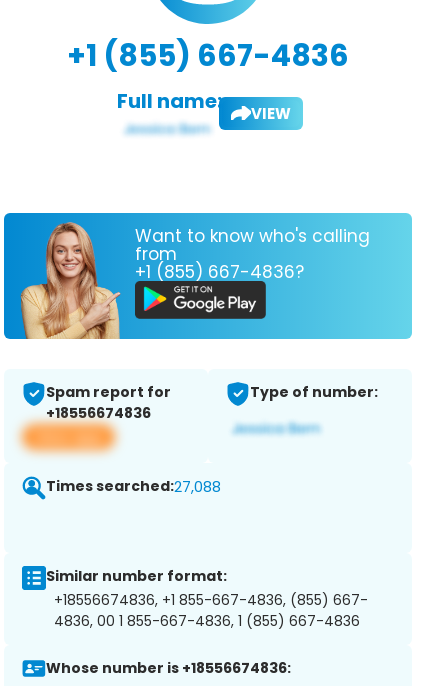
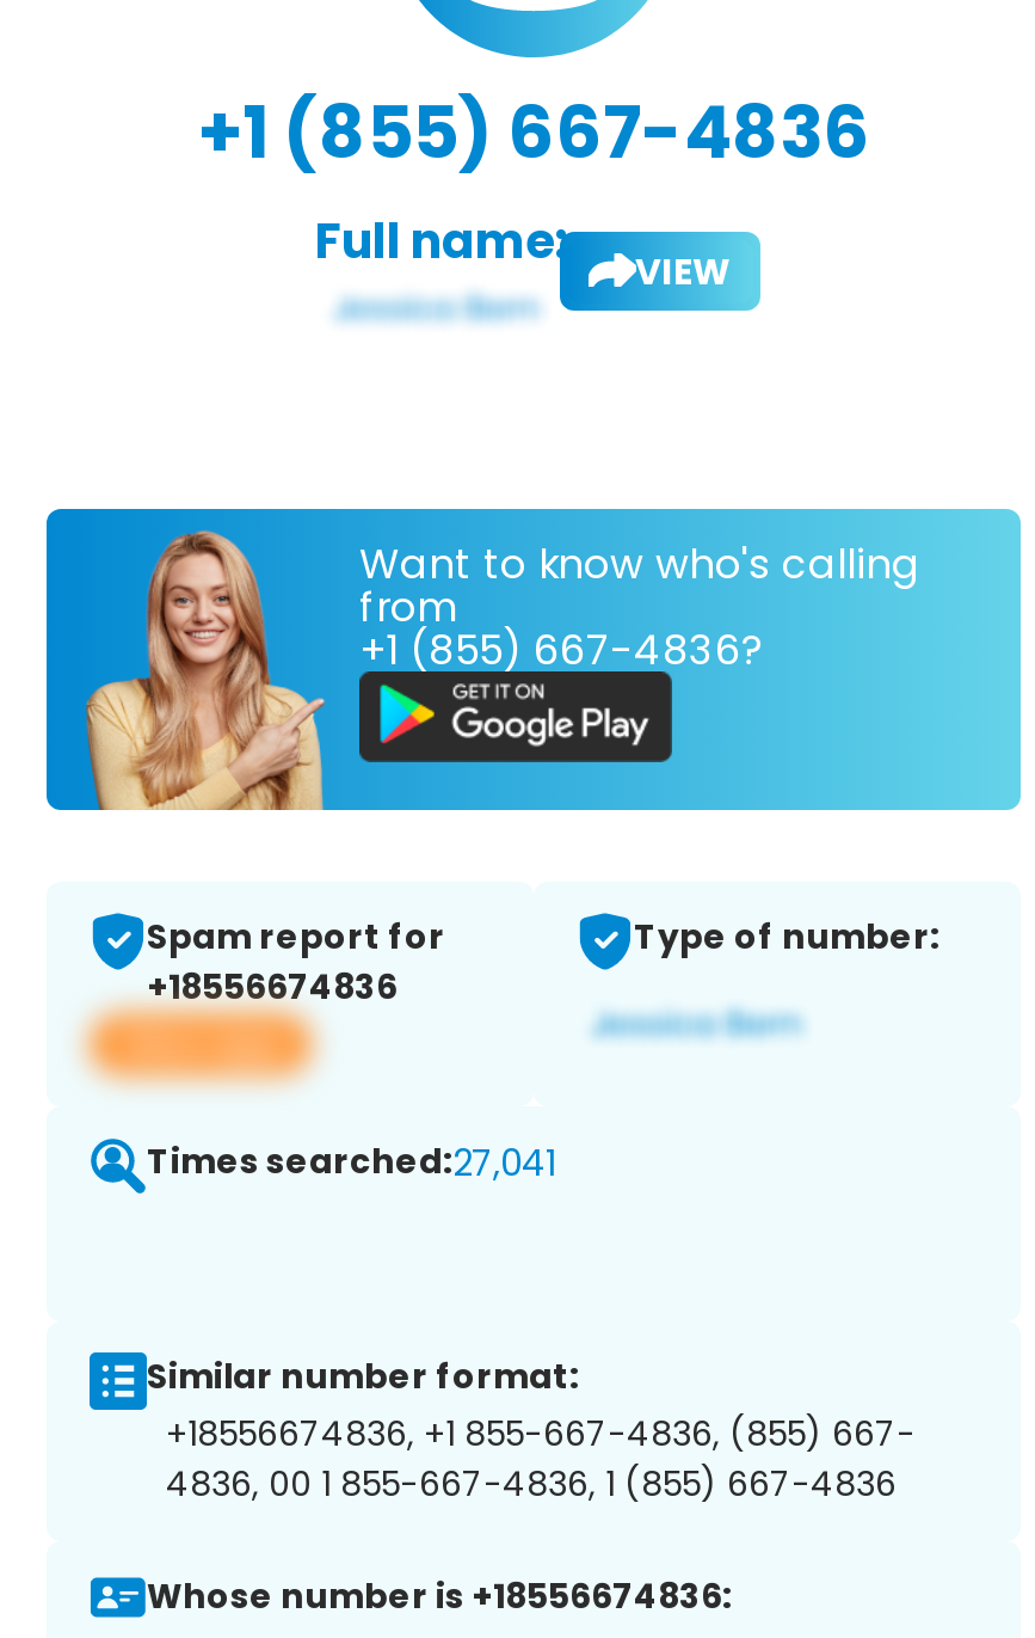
[46,476,221,497] Times searched:27,088 -> [147,1138,557,1188] Times searched:27,041

